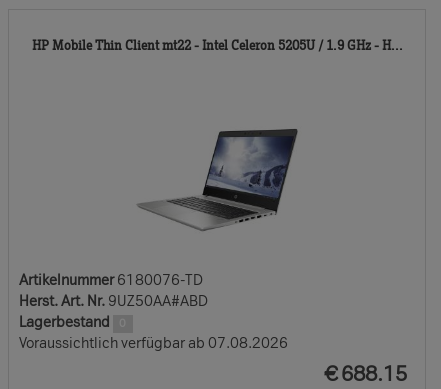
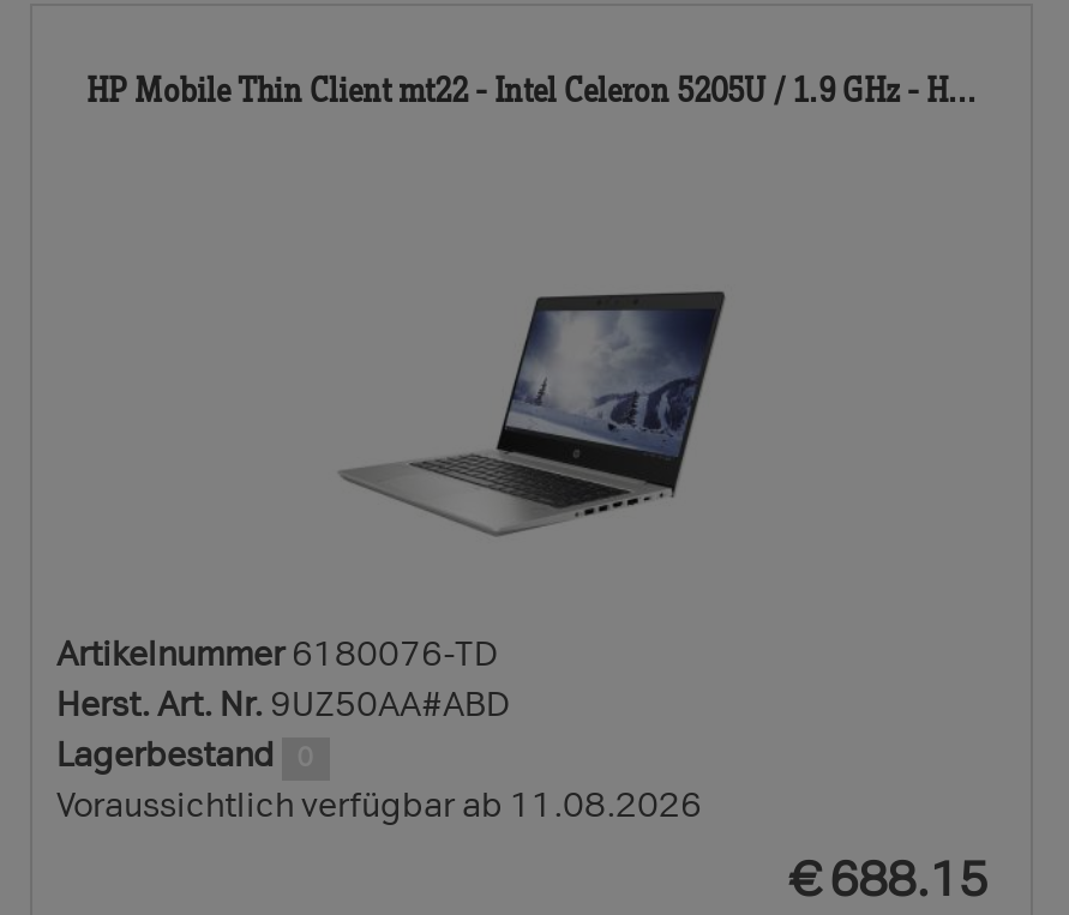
[19,335,288,352] Voraussichtlich verfügbar ab 07.08.2026 -> [56,785,702,826] Voraussichtlich verfügbar ab 11.08.2026

